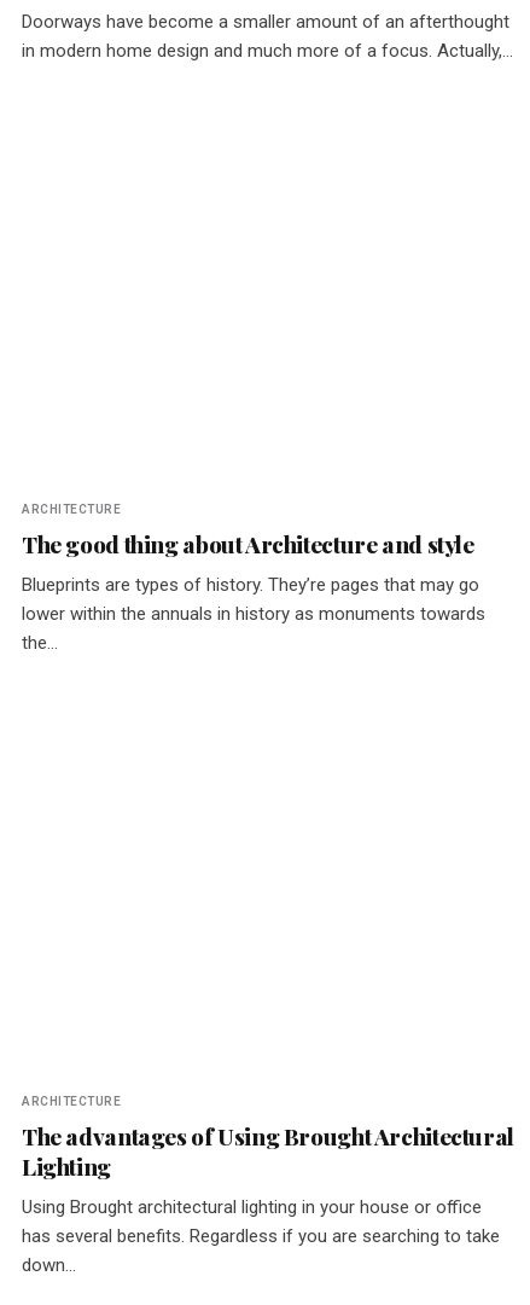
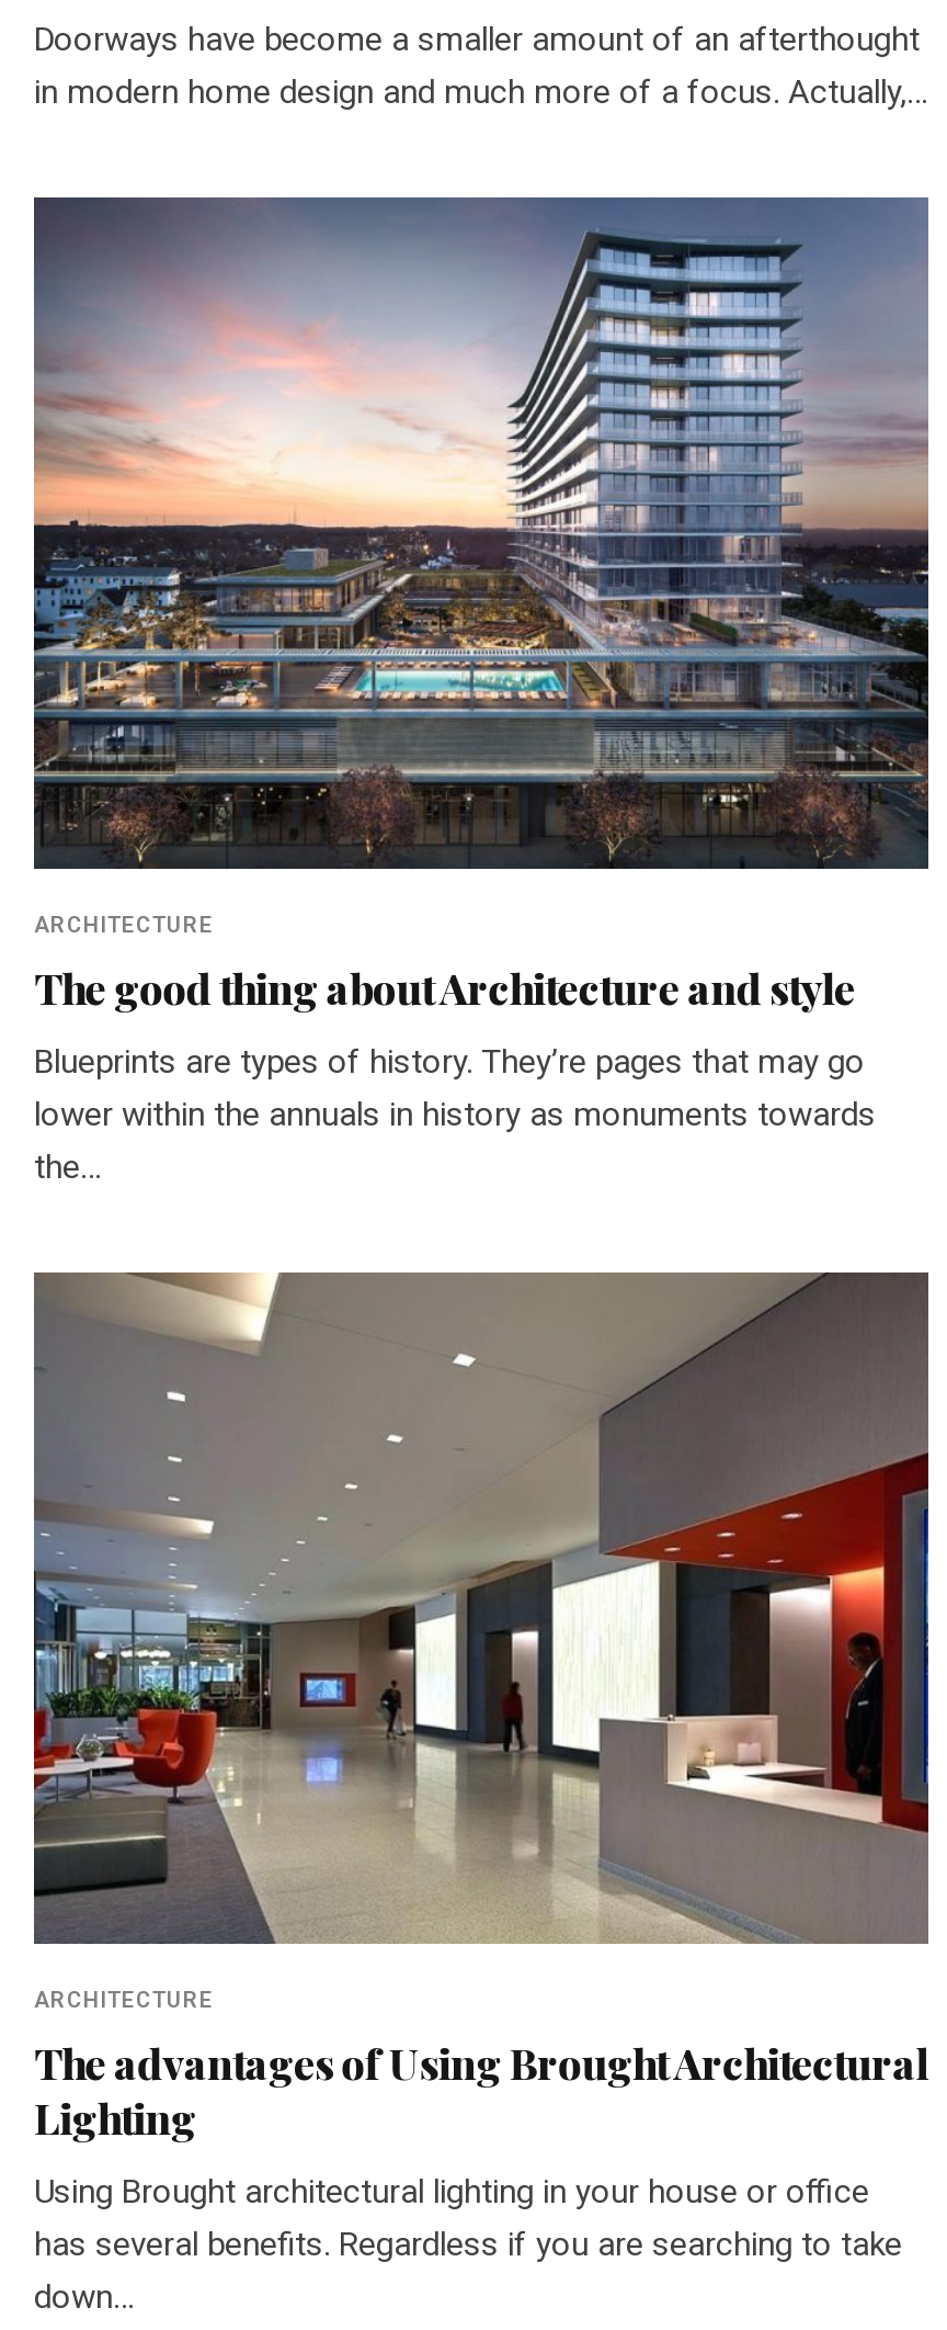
none -> [32,195,931,871] [image]
none -> [32,1270,931,1946] [image]

